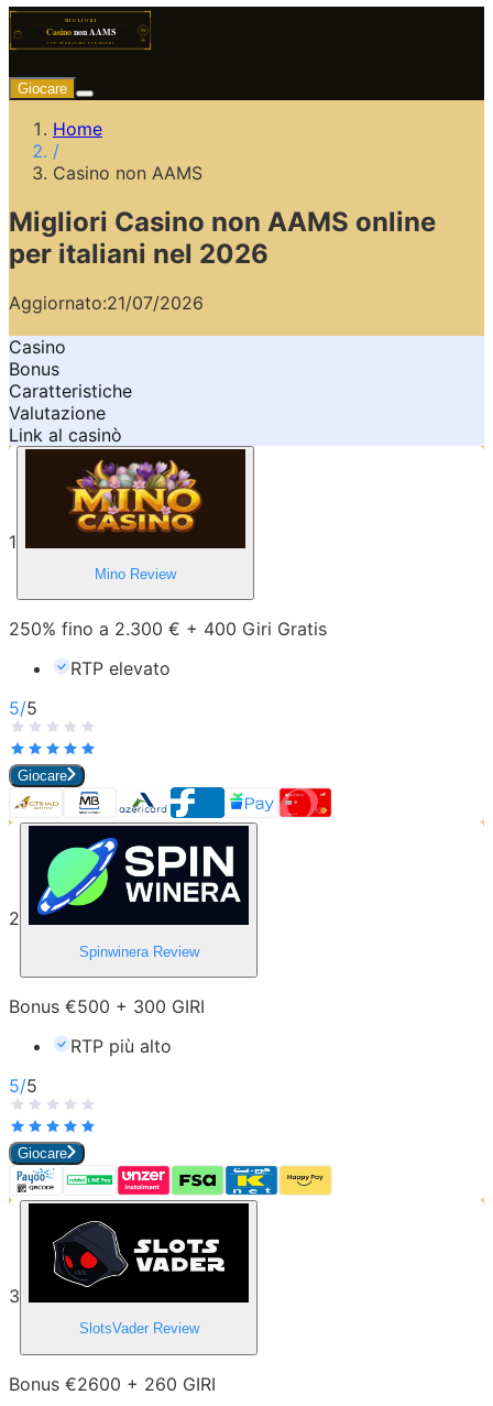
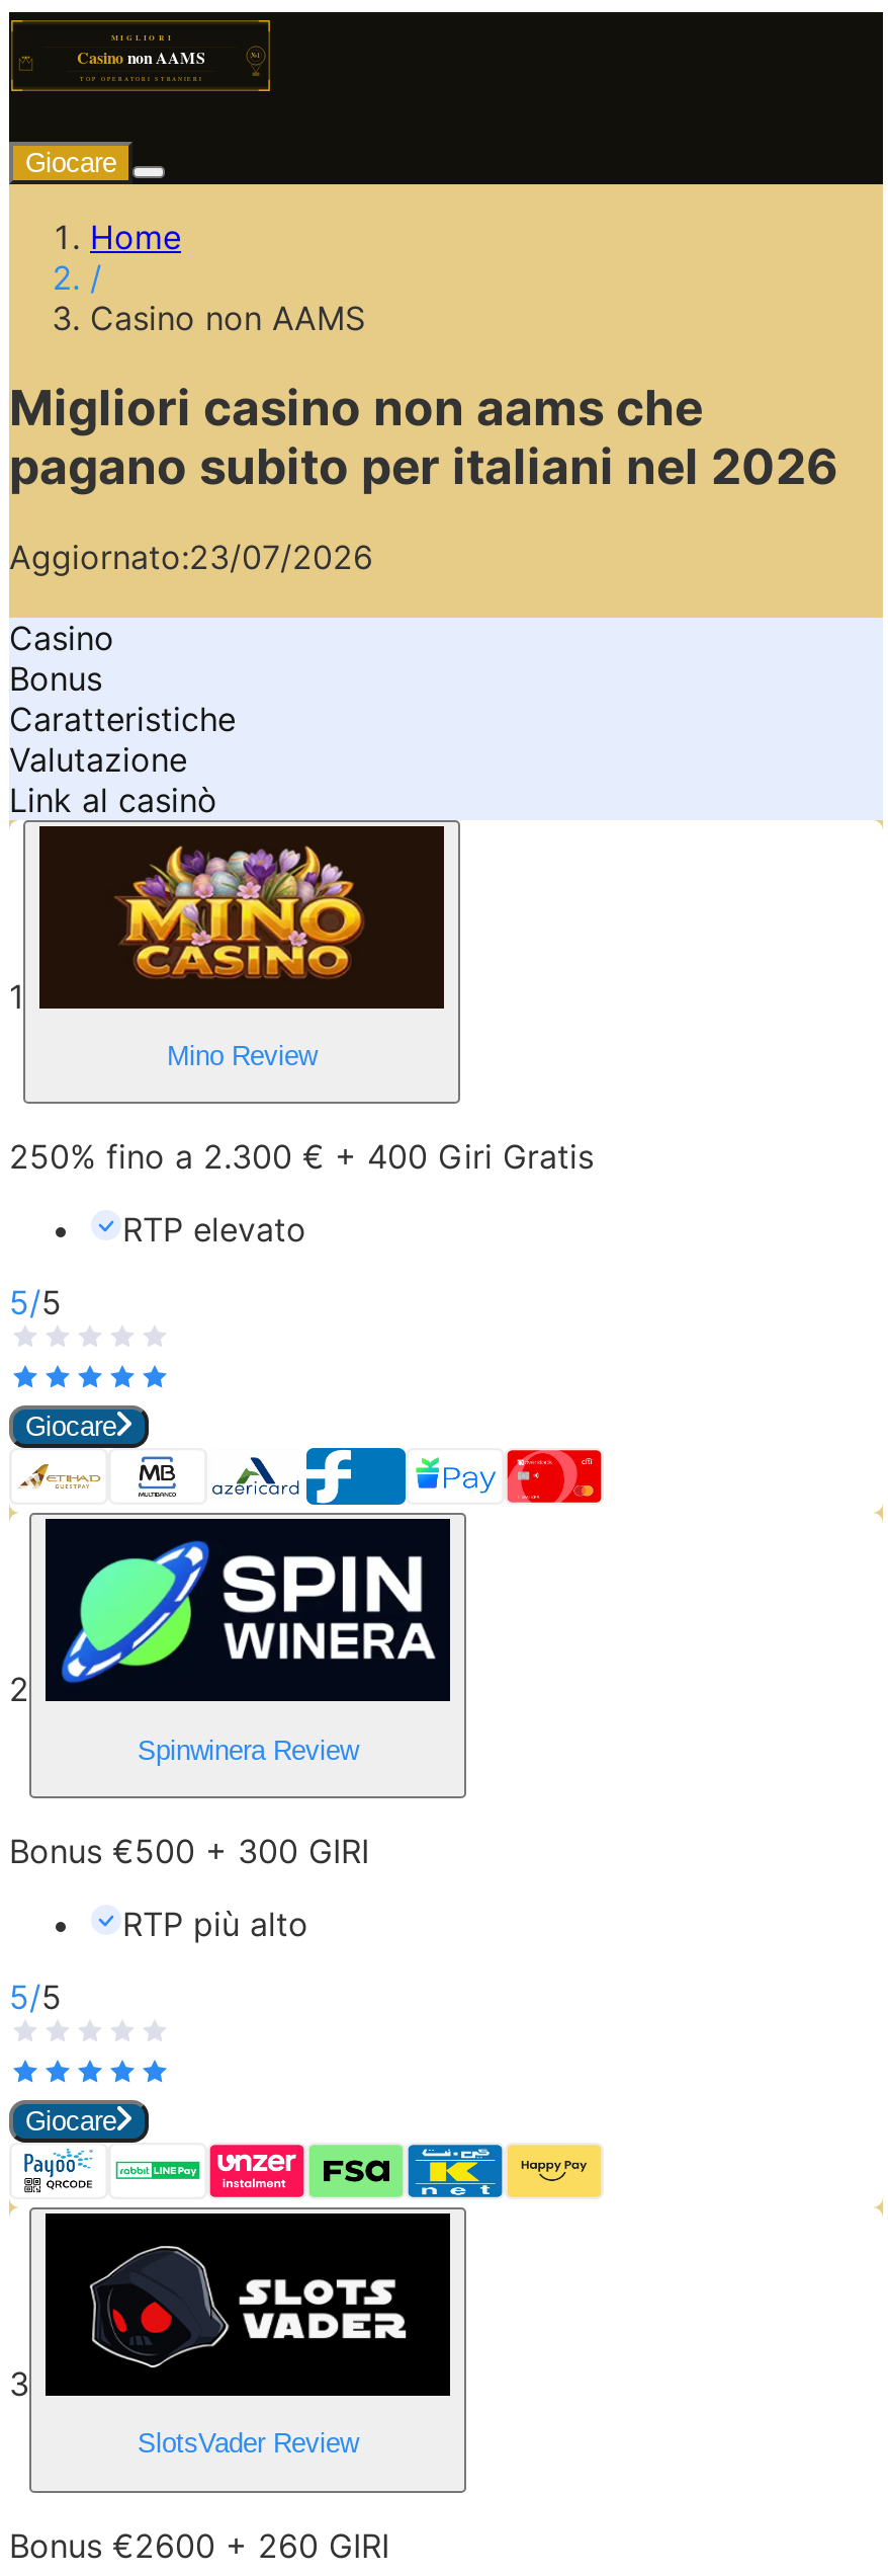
[9,206,436,270] Migliori Casino non AAMS online | per italiani nel 2026 -> [9,379,838,496] Migliori casino non aams che | pagano subito per italiani nel 2026
[9,292,204,314] Aggiornato:21/07/2026 -> [9,536,373,577] Aggiornato:23/07/2026

